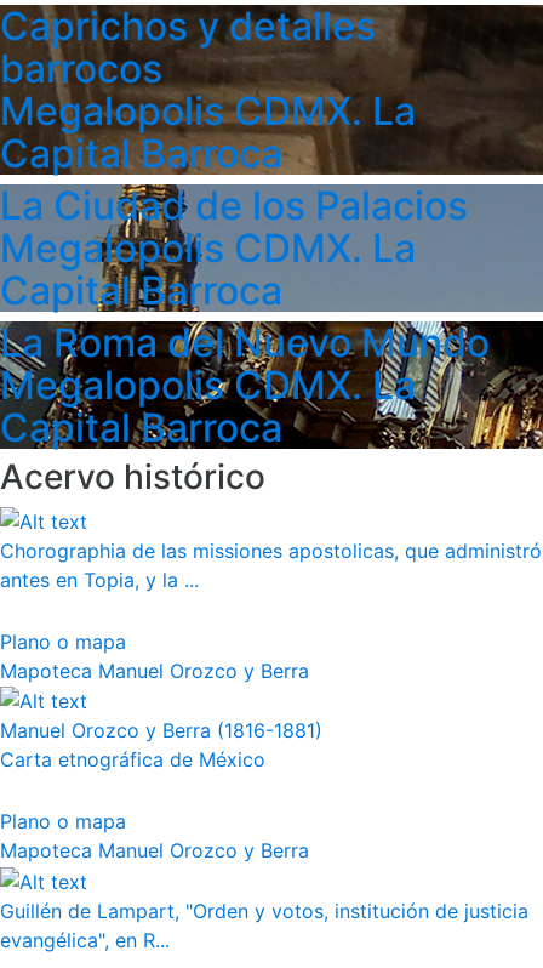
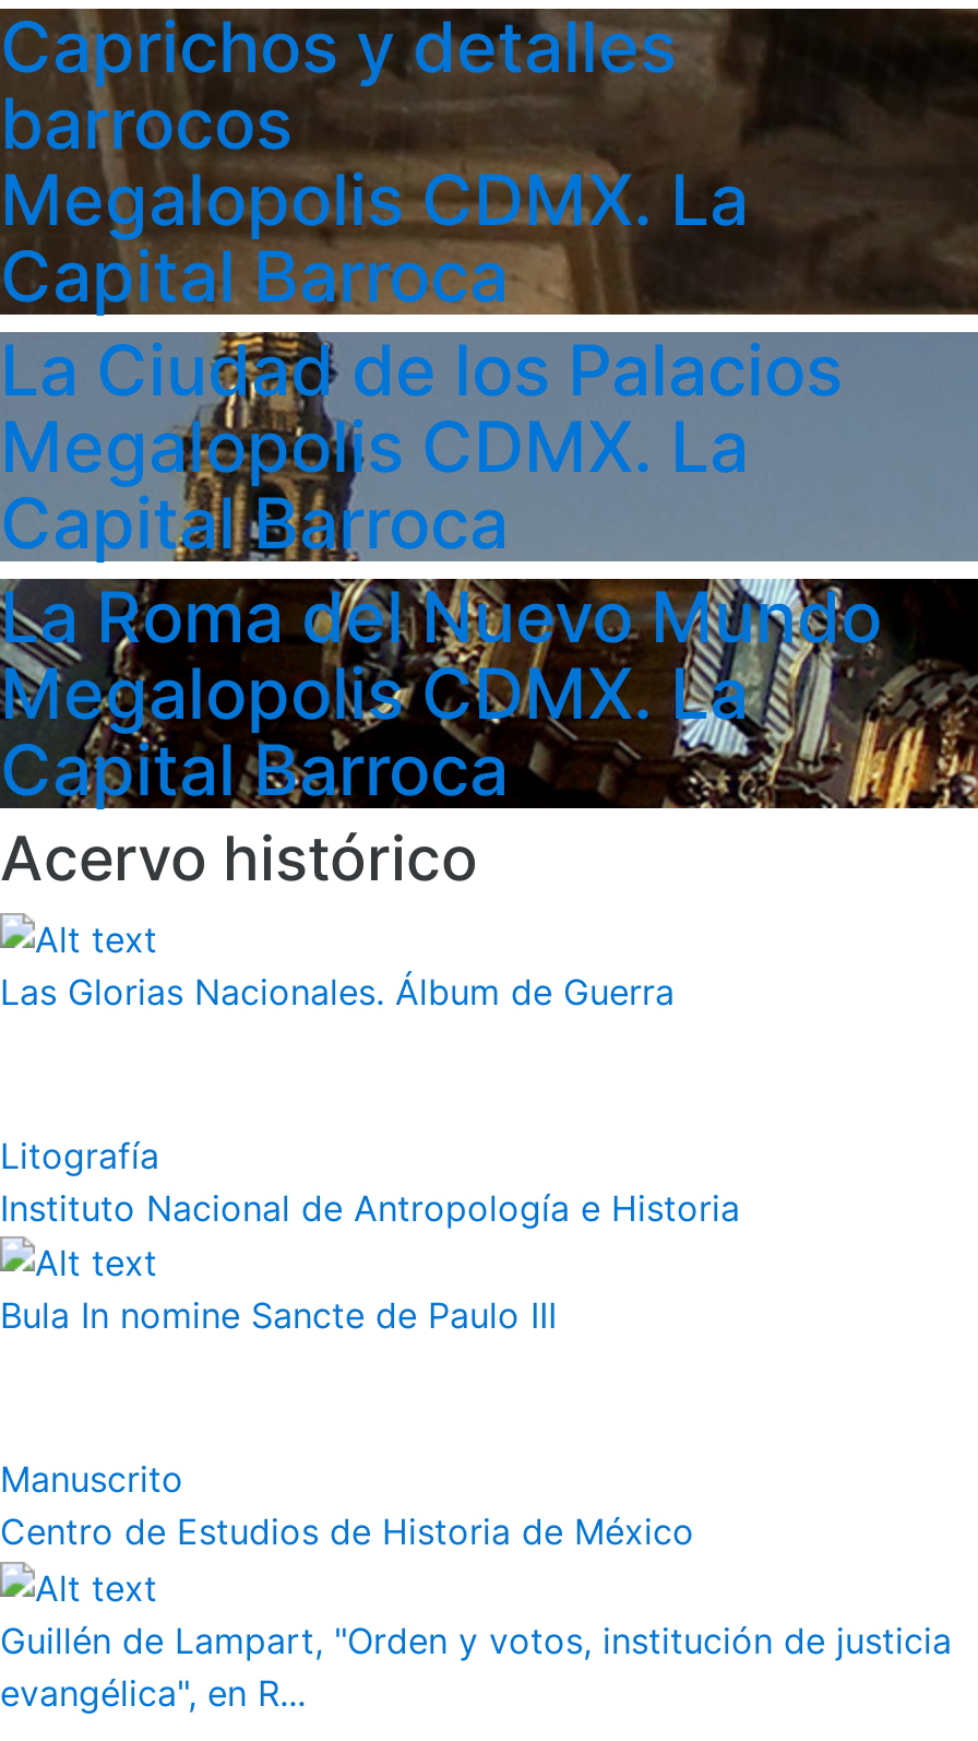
[0,538,542,591] Chorographia de las missiones apostolicas, que administró | antes en Topia, y la ... -> [0,969,675,1013] Las Glorias Nacionales. Álbum de Guerra
[0,629,309,682] Plano o mapa | Mapoteca Manuel Orozco y Berra -> [0,1133,740,1229] Litografía | Instituto Nacional de Antropología e Historia
[0,718,322,772] Manuel Orozco y Berra (1816-1881) | Carta etnográfica de México -> [0,1294,557,1338] Bula In nomine Sancte de Paulo III
[0,809,309,863] Plano o mapa | Mapoteca Manuel Orozco y Berra -> [0,1458,694,1554] Manuscrito | Centro de Estudios de Historia de México

